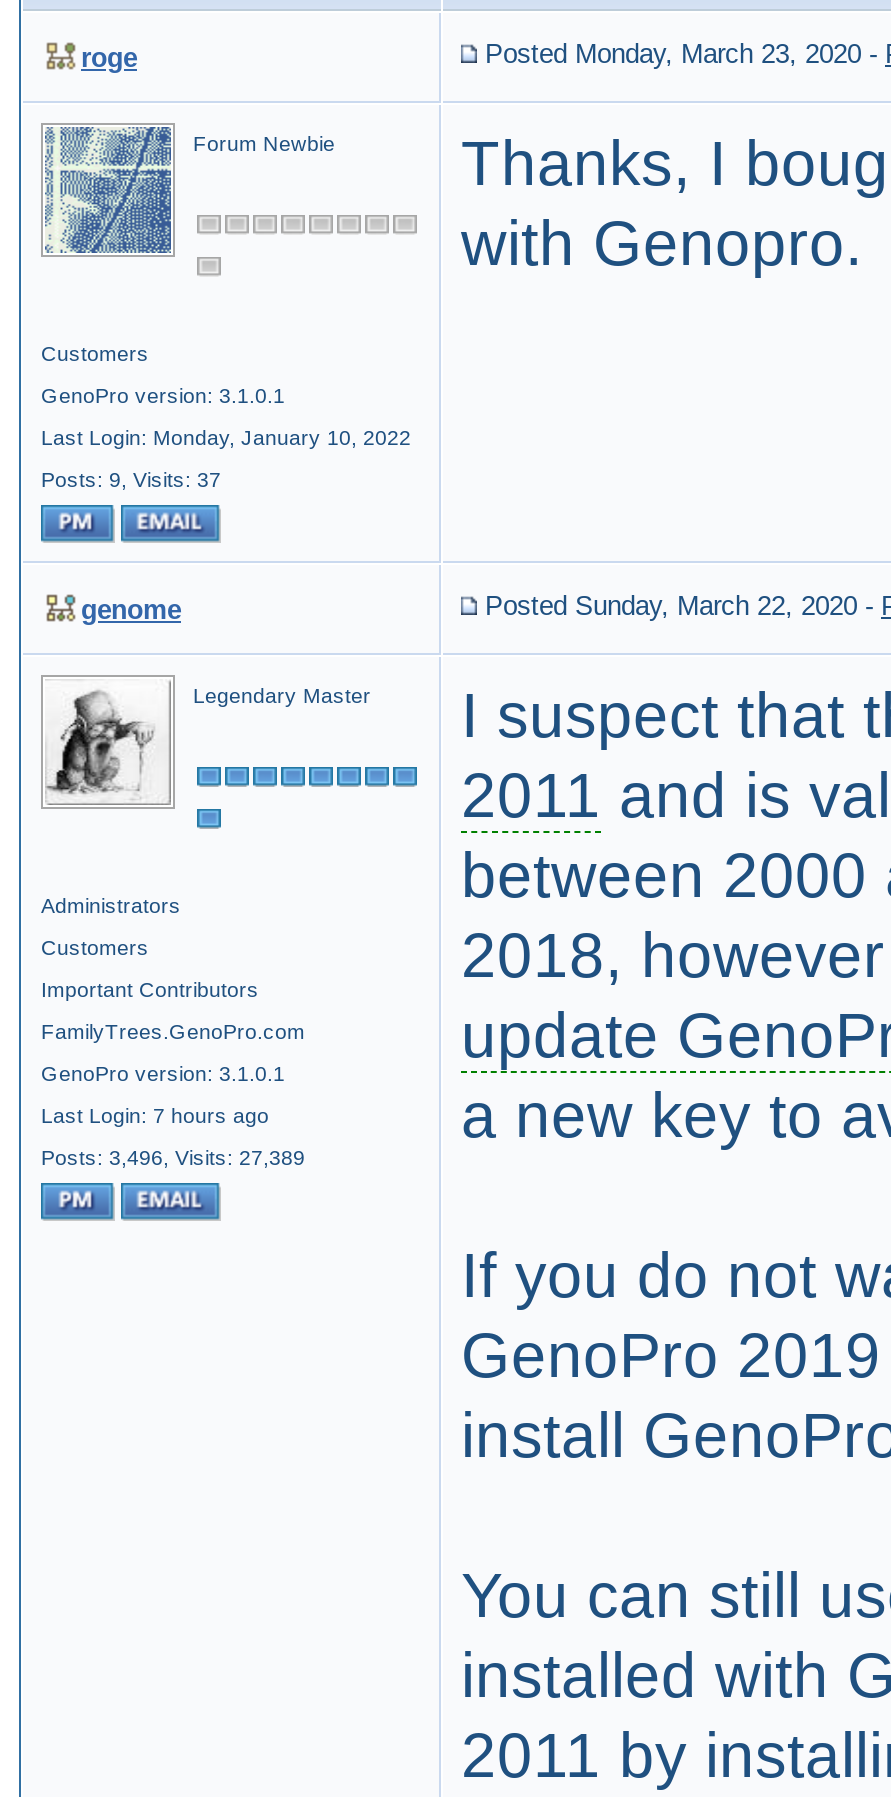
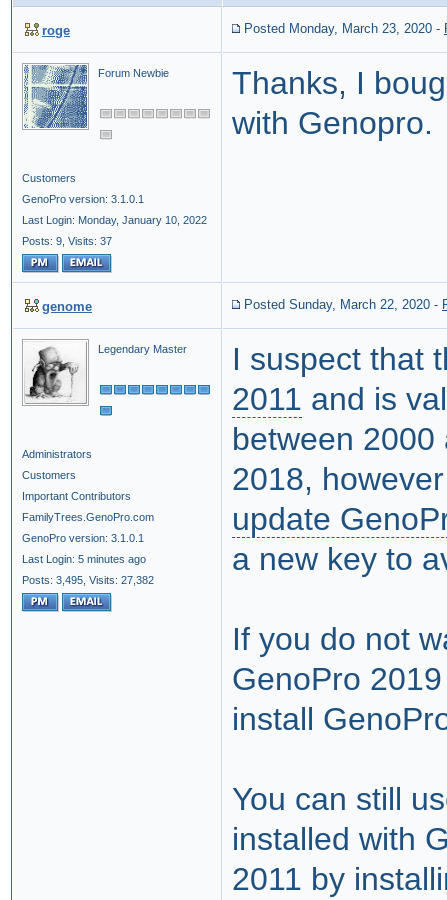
[41,1103,269,1127] Last Login: 7 hours ago -> [22,553,146,565] Last Login: 5 minutes ago
[41,1145,305,1169] Posts: 3,496, Visits: 27,389 -> [22,574,154,586] Posts: 3,495, Visits: 27,382

